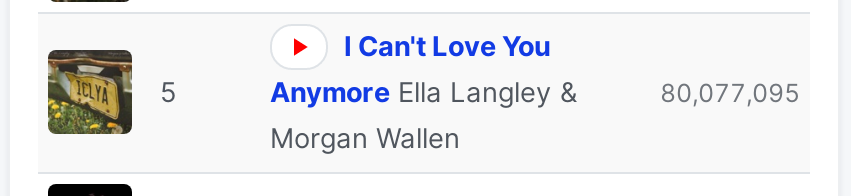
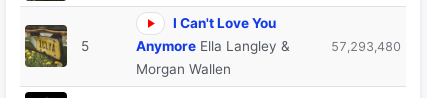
[660,78,800,108] 80,077,095 -> [331,39,401,54] 57,293,480

